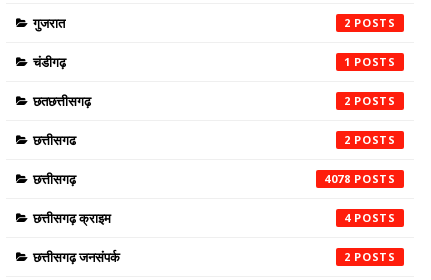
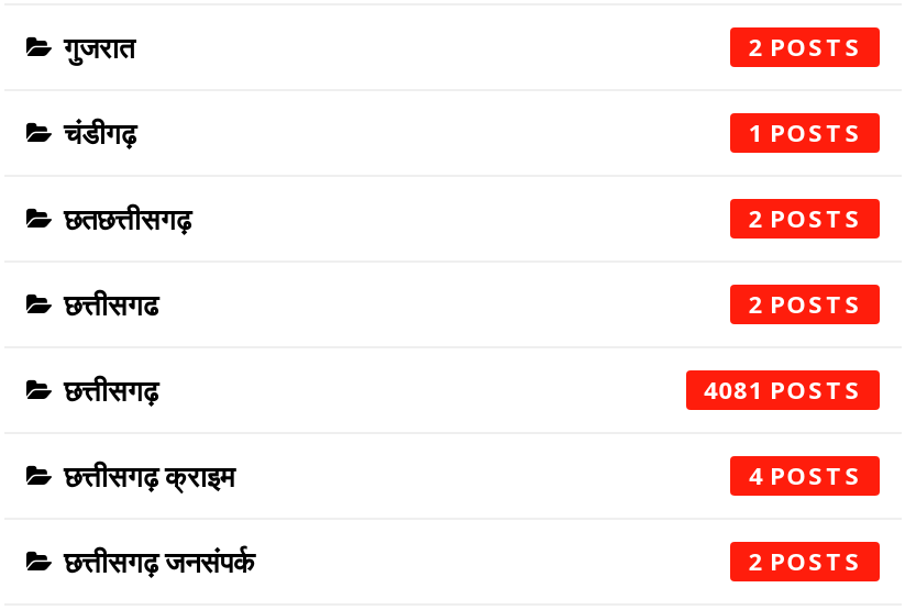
[324,171,351,186] 4078 -> [703,373,763,406] 4081

